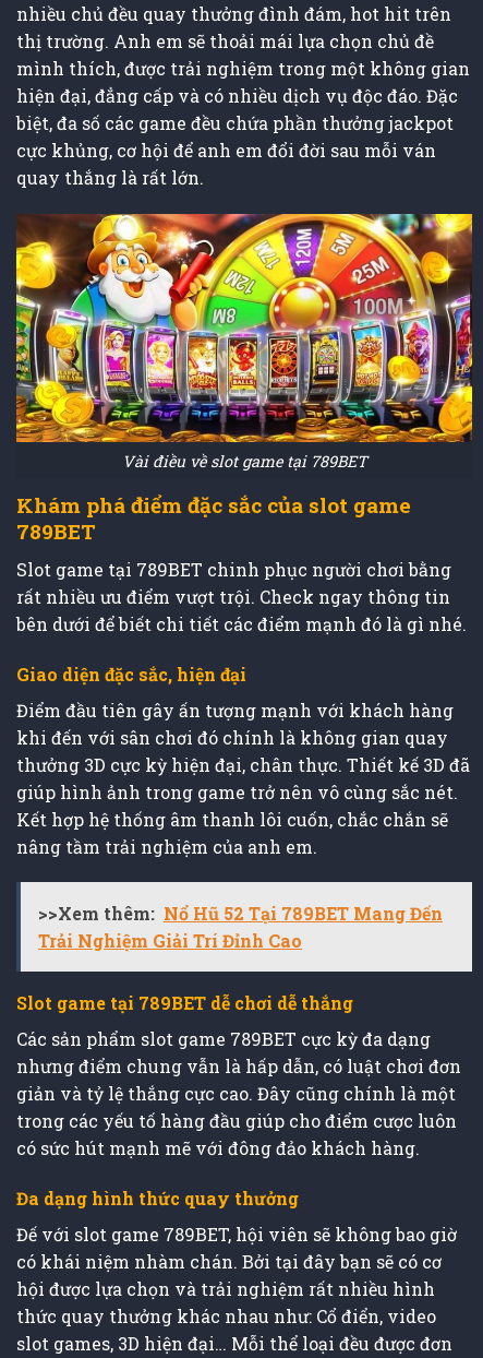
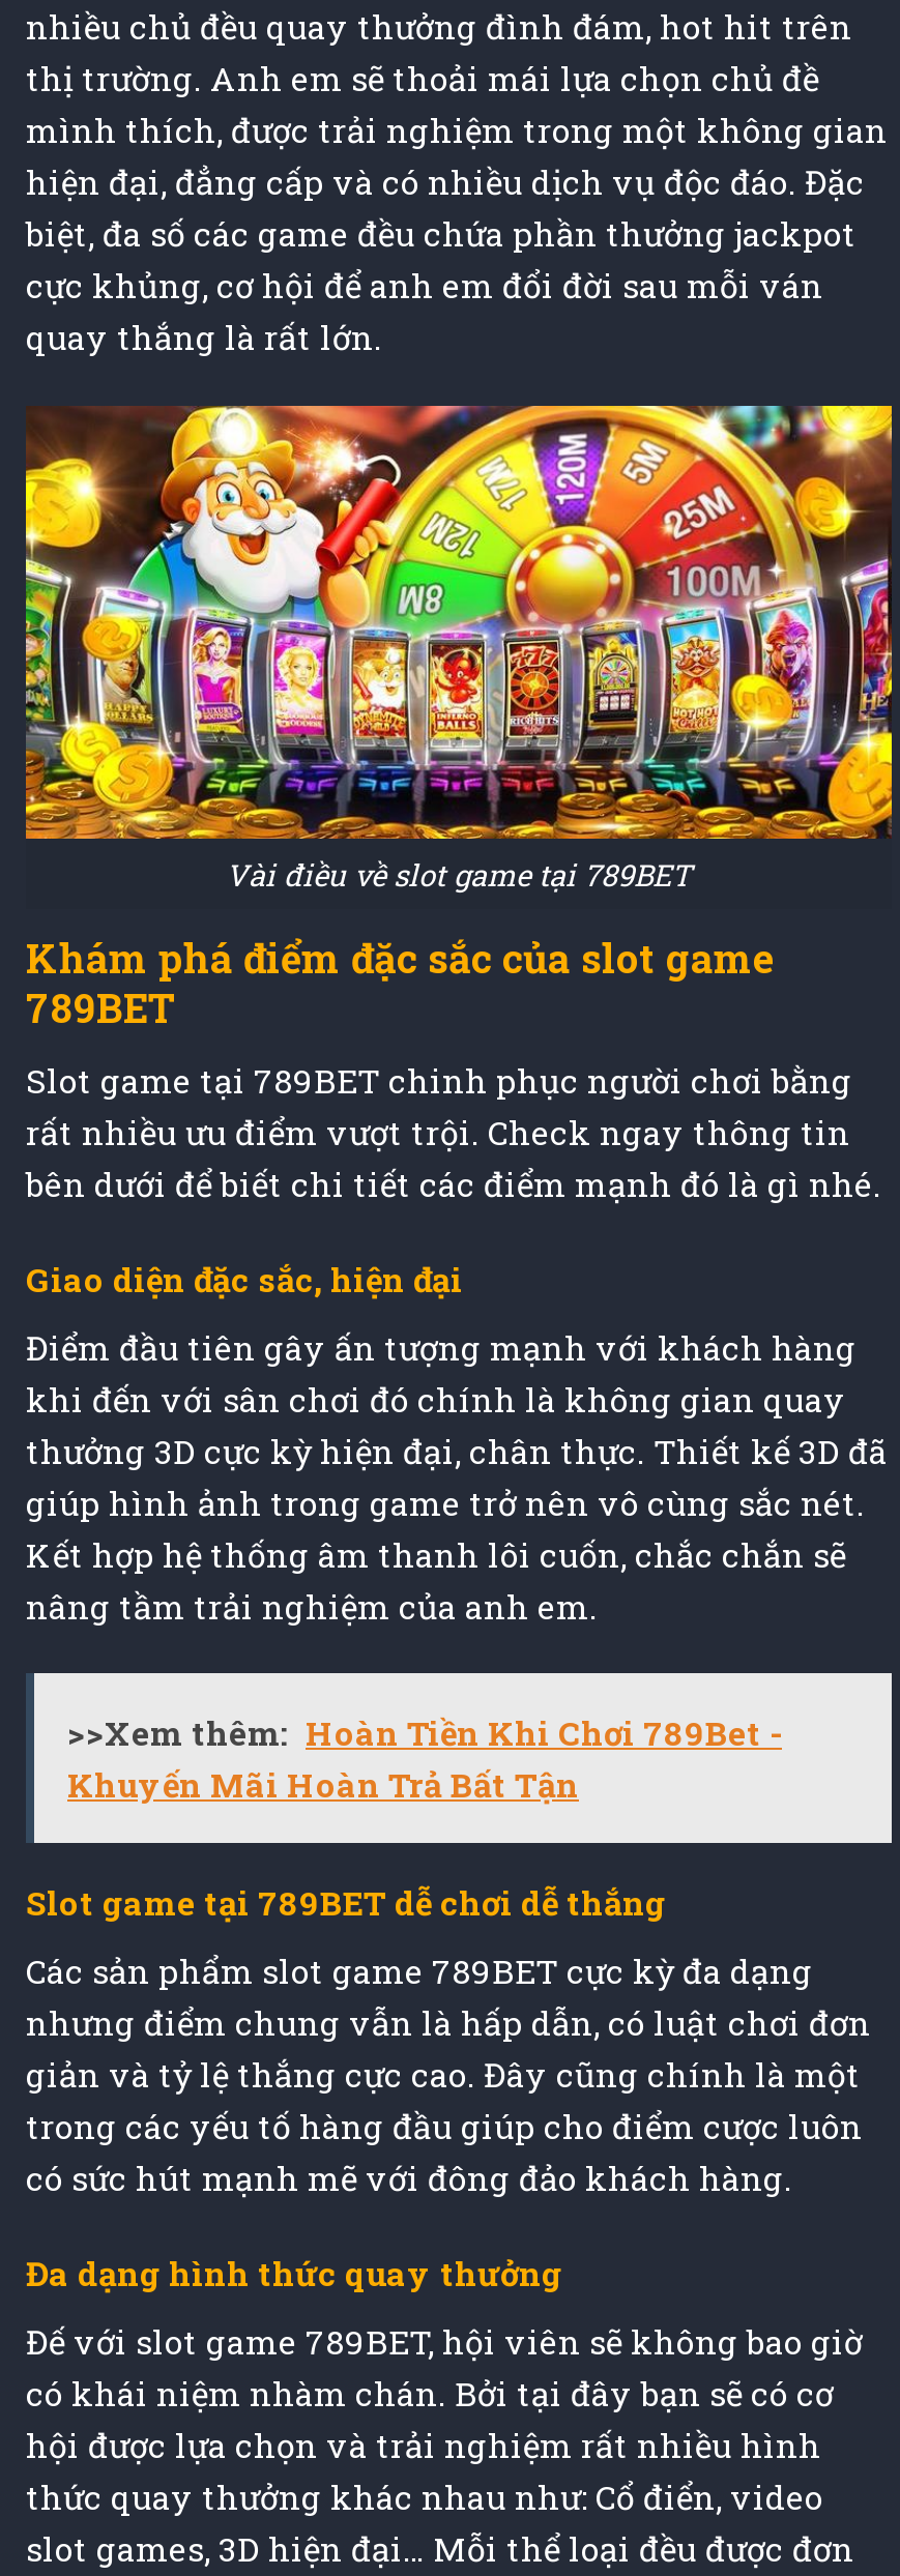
[38,902,443,952] >>Xem thêm: Nổ Hũ 52 Tại 789BET Mang Đến | Trải Nghiệm Giải Trí Đỉnh Cao -> [67,1711,782,1807] >>Xem thêm: Hoàn Tiền Khi Chơi 789Bet - | Khuyến Mãi Hoàn Trả Bất Tận

